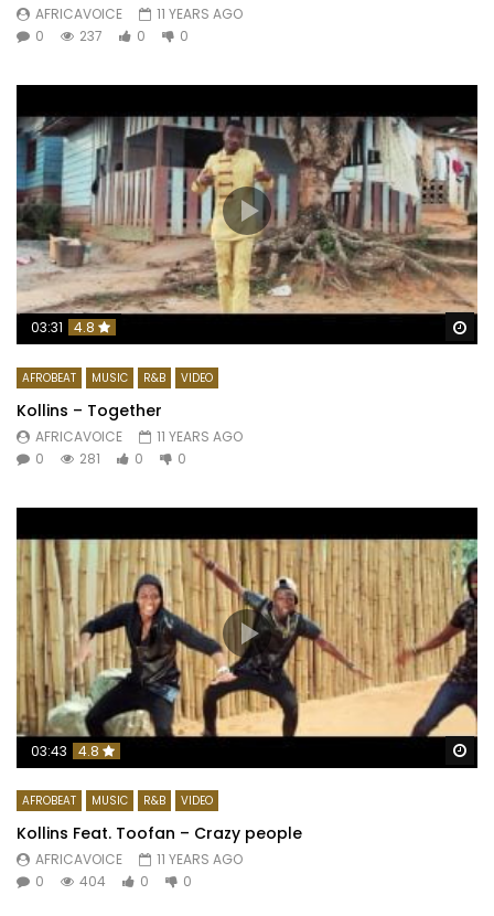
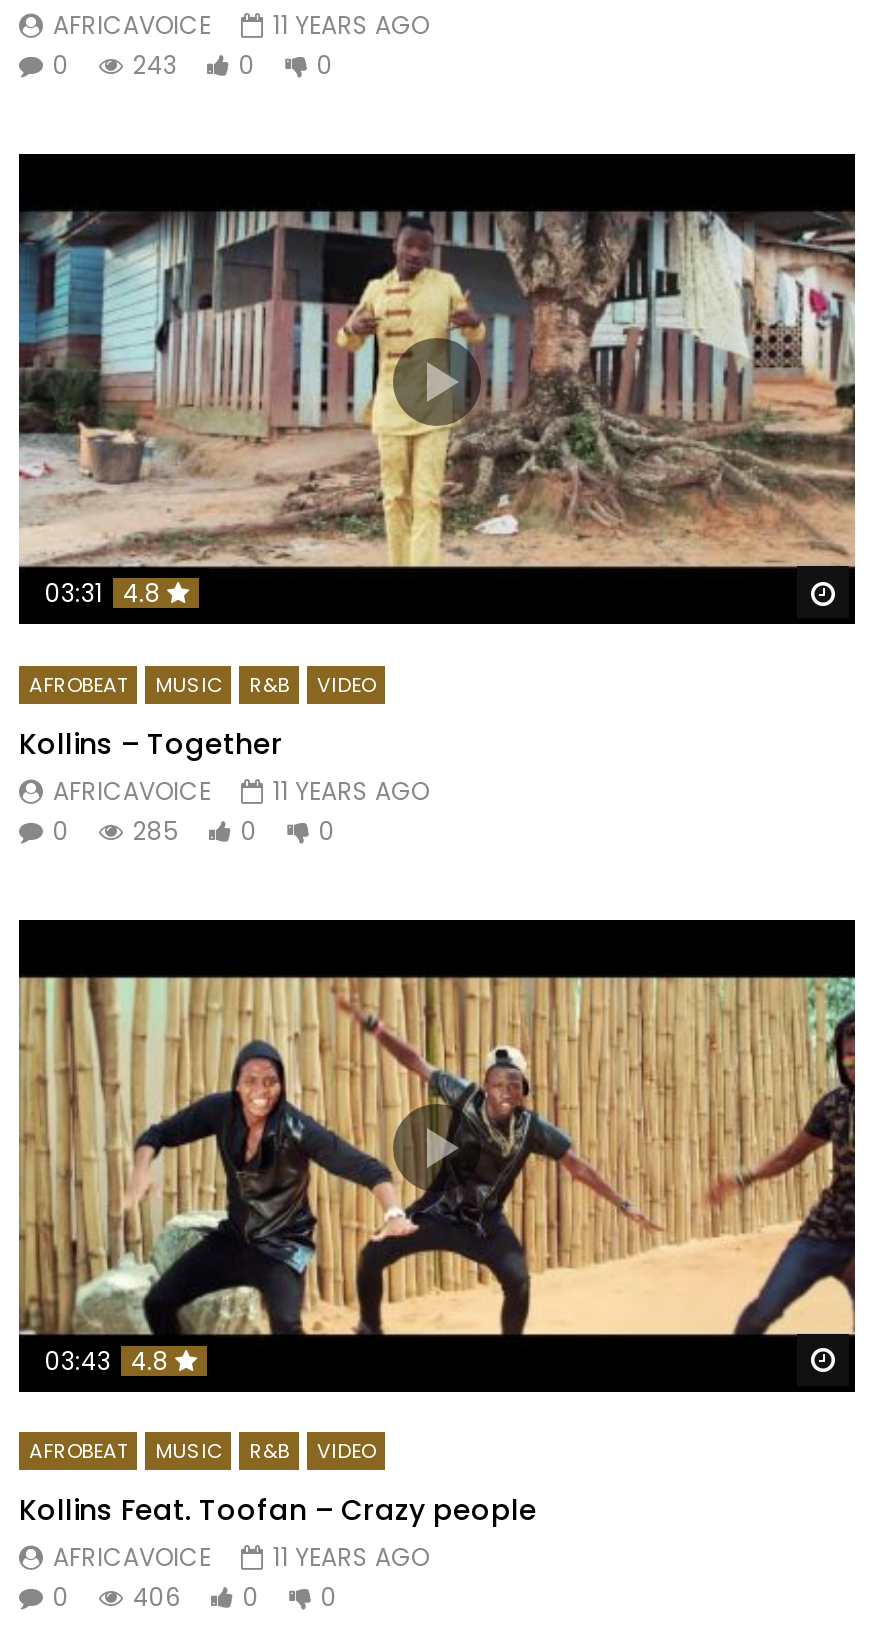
[35,26,189,45] 0 237 0 0 -> [53,48,333,82] 0 243 0 0
[35,449,186,468] 0 281 0 0 -> [53,814,335,848] 0 285 0 0
[35,872,192,891] 0 404 0 0 -> [53,1580,337,1614] 0 406 0 0

